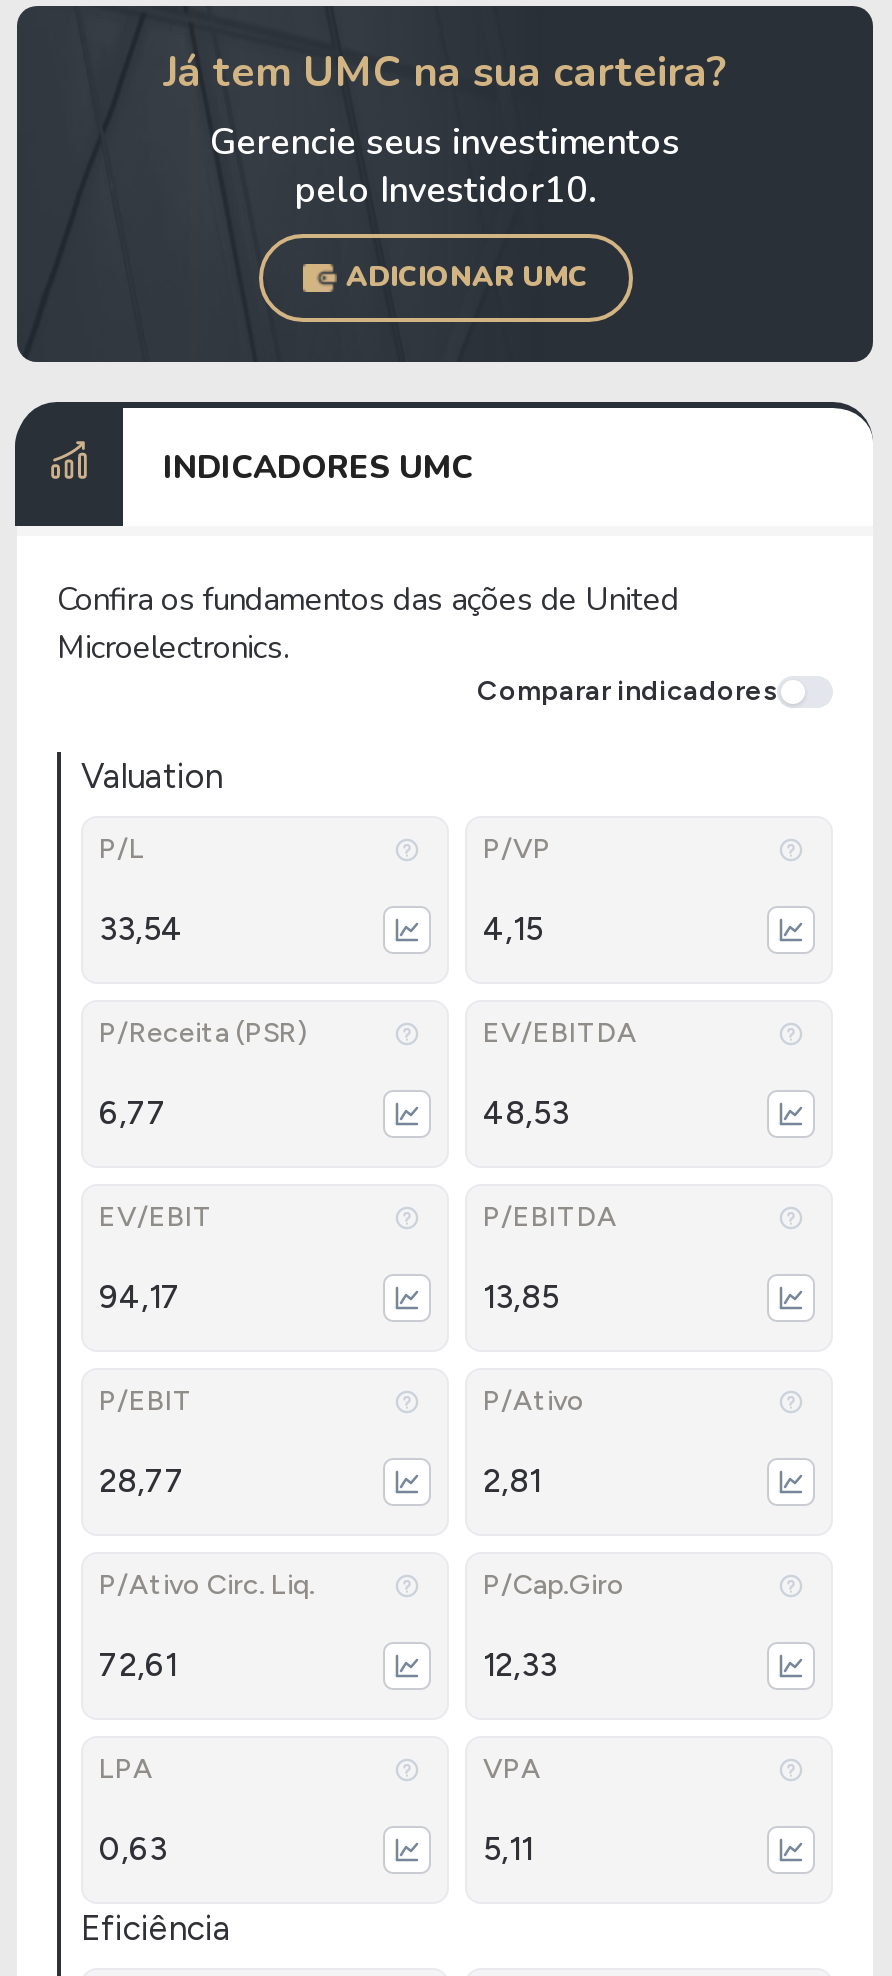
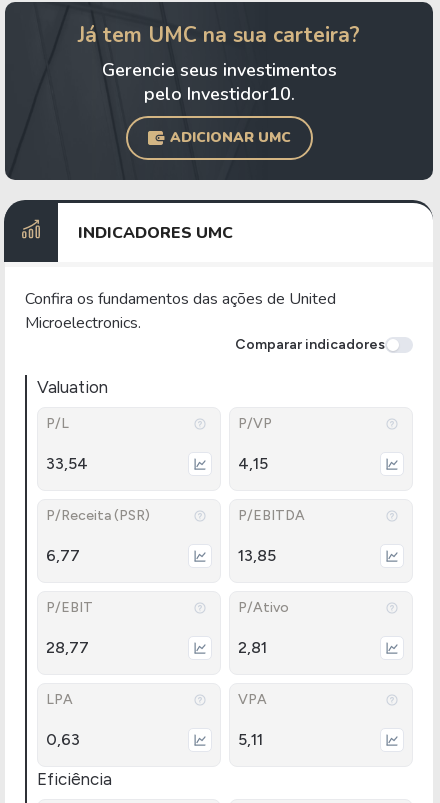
[99,1016,637,1316] EV/EBITDA | 48,53 | EV/EBIT | 94,17 -> none
[99,1568,315,1684] P/Ativo Circ. Liq. | 72,61 -> none
[483,1568,625,1684] P/Cap.Giro | 12,33 -> none

